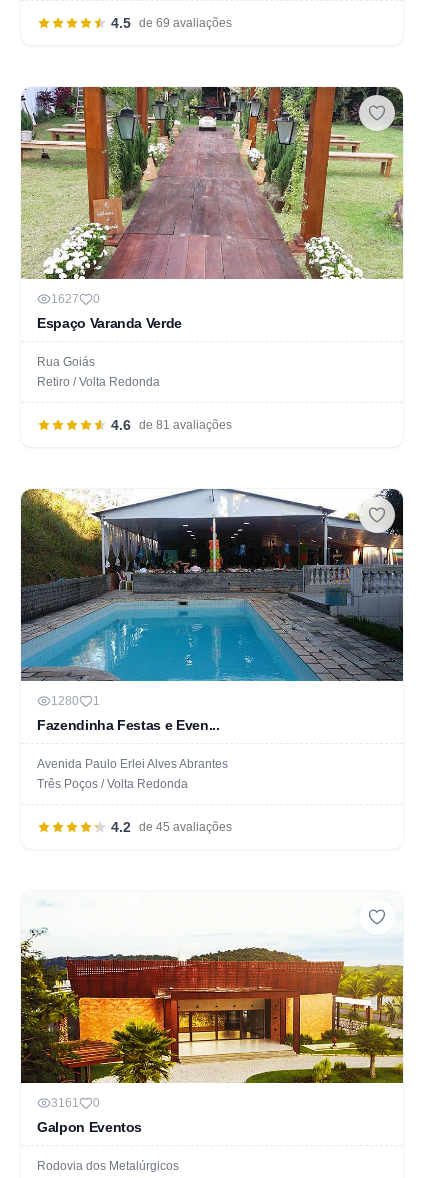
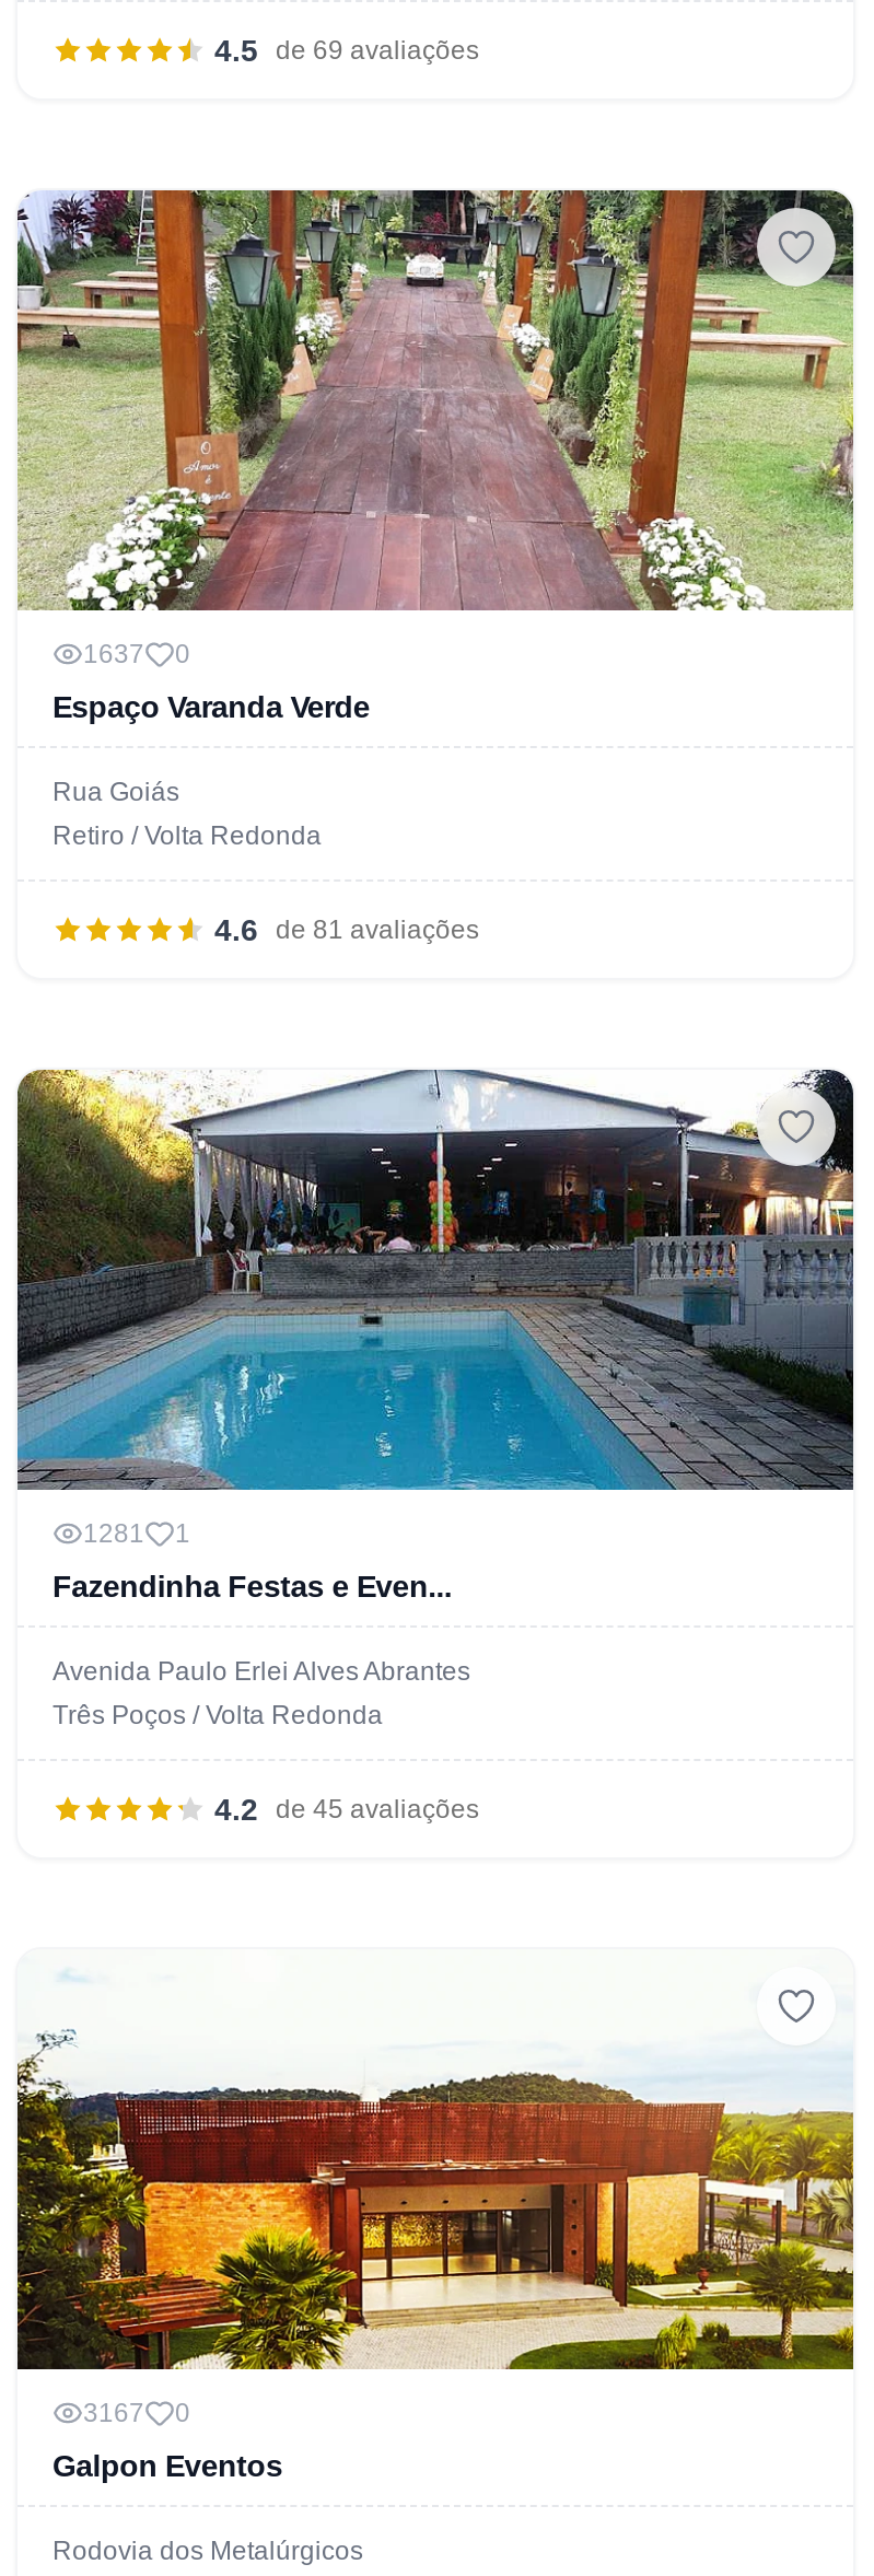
[51,292,100,306] 1627 0 -> [83,639,190,669] 1637 0
[51,694,100,708] 1280 1 -> [83,1518,190,1549] 1281 1
[51,1096,100,1110] 3161 0 -> [83,2398,190,2428] 3167 0

